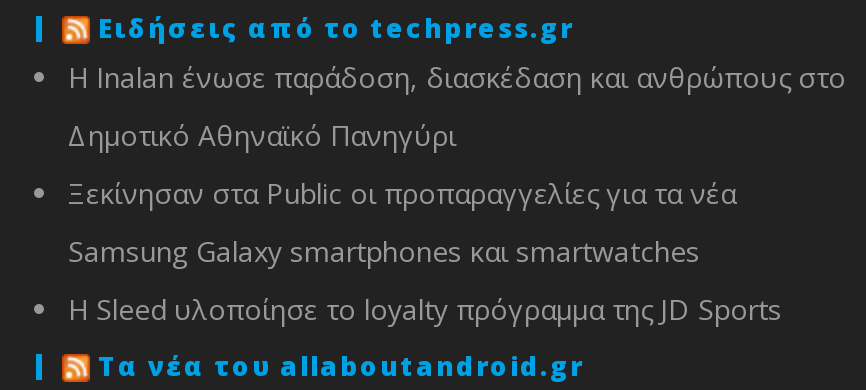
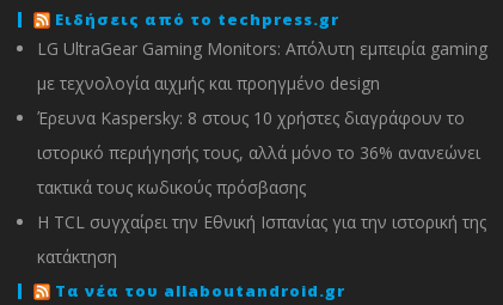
[68,57,846,327] Η Inalan ένωσε παράδοση, διασκέδαση και ανθρώπους στο | Δημοτικό Αθηναϊκό Πανηγύρι | Ξεκίνησαν στα Public οι προπαραγγελίες για τα νέα | Samsung Galaxy smartphones και smartwatches | Η Sleed υλοποίησε το loyalty πρόγραμμα της JD Sports -> [37,37,487,268] LG UltraGear Gaming Monitors: Απόλυτη εμπειρία gaming | με τεχνολογία αιχμής και προηγμένο design | Έρευνα Kaspersky: 8 στους 10 χρήστες διαγράφουν το | ιστορικό περιήγησής τους, αλλά μόνο το 36% ανανεώνει | τακτικά τους κωδικούς πρόσβασης | Η TCL συγχαίρει την Εθνική Ισπανίας για την ιστορική της | κατάκτηση

